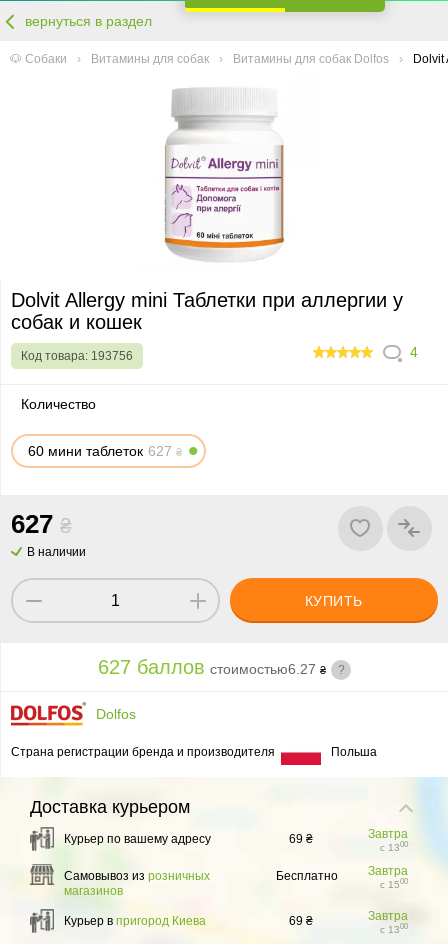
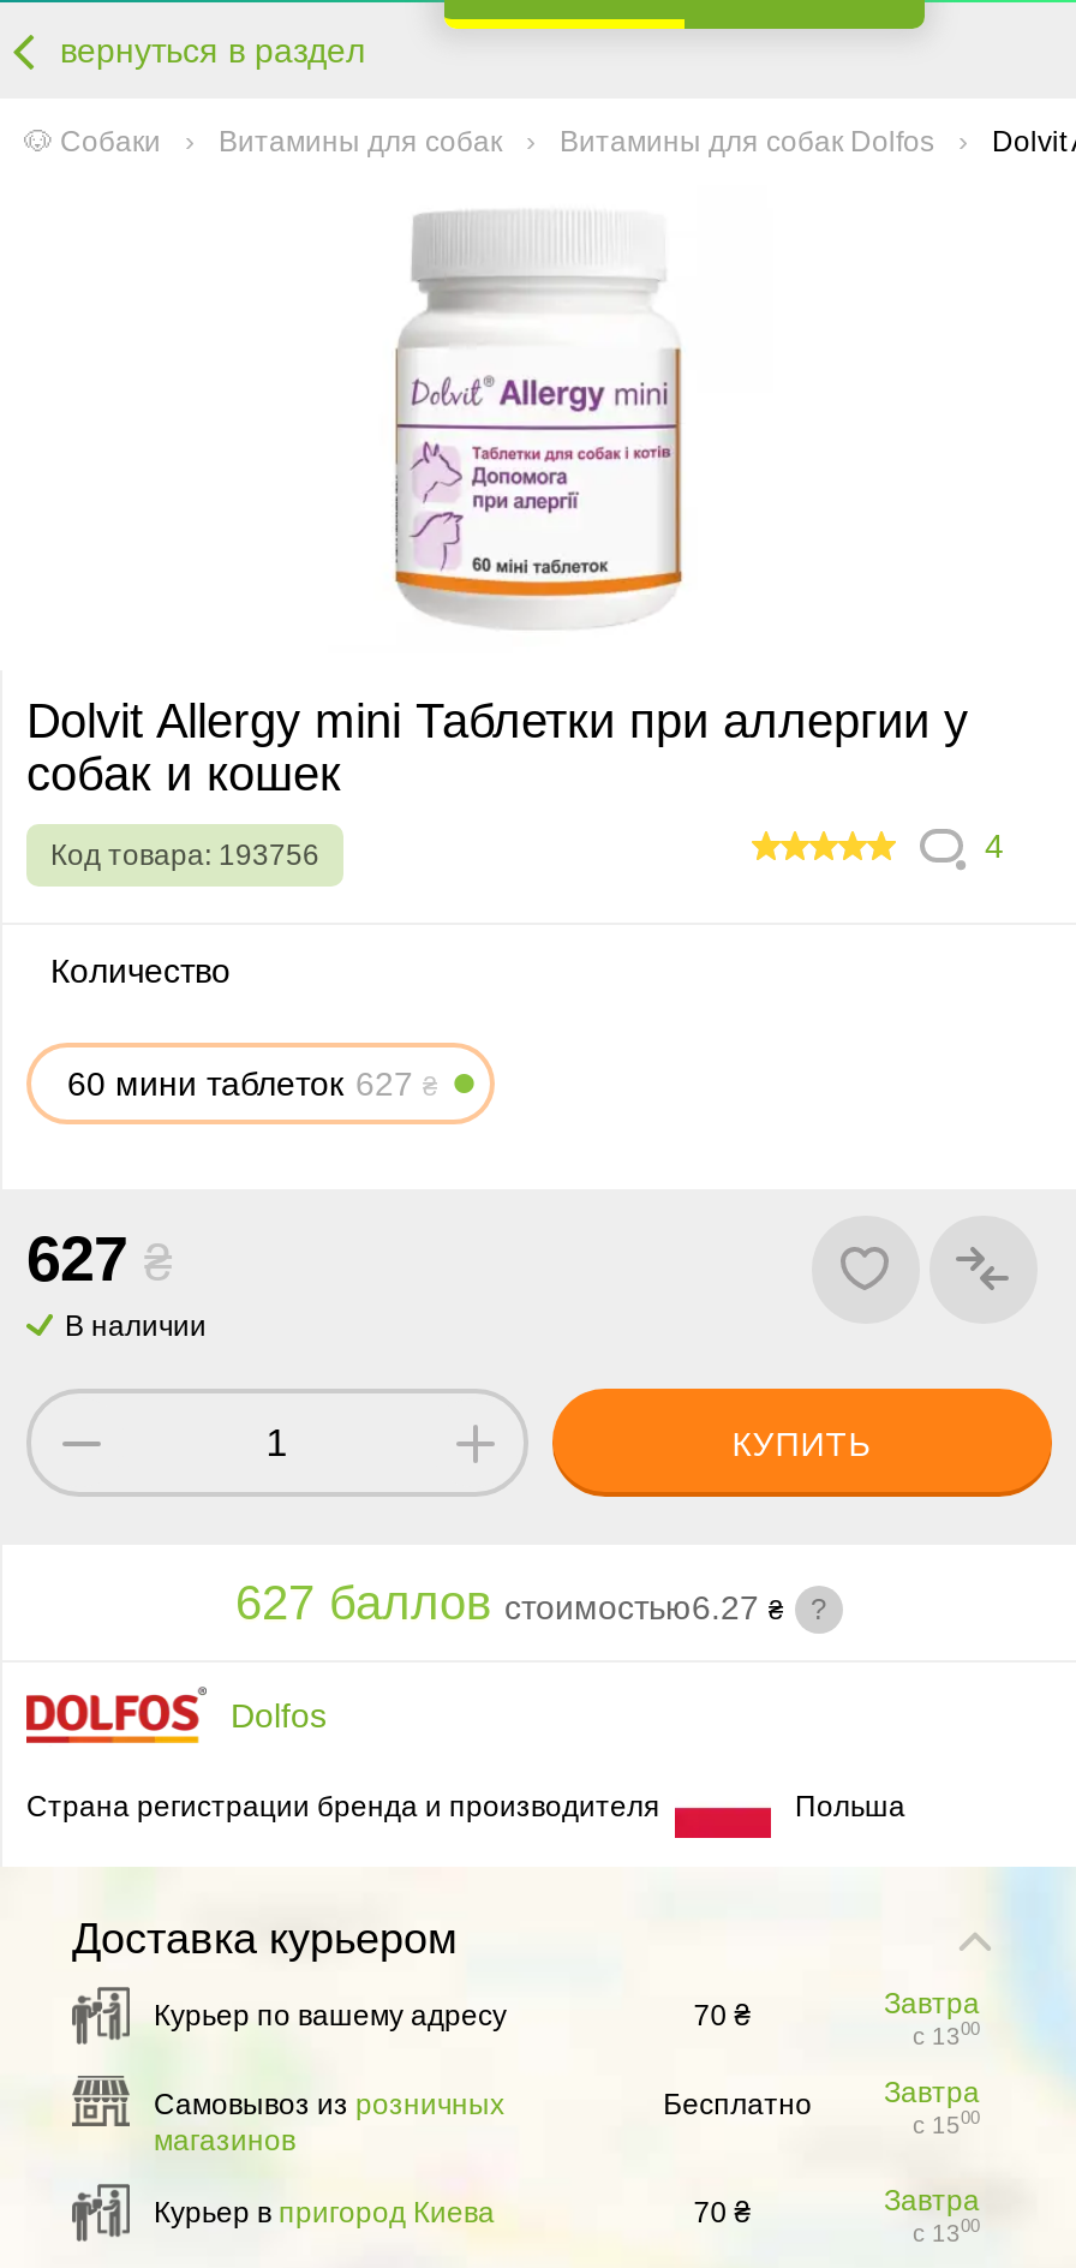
[289,832,313,846] 69 ₴ -> [694,1999,751,2033] 70 ₴
[289,914,313,928] 69 ₴ -> [694,2196,751,2230] 70 ₴

